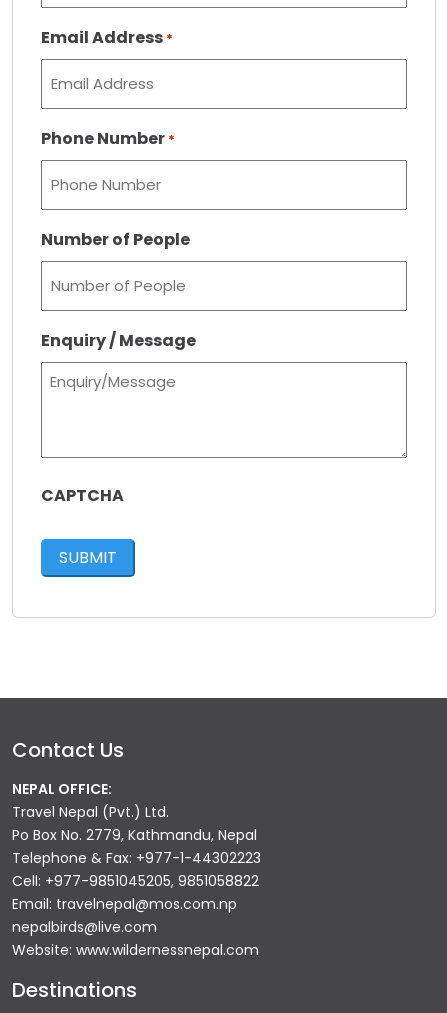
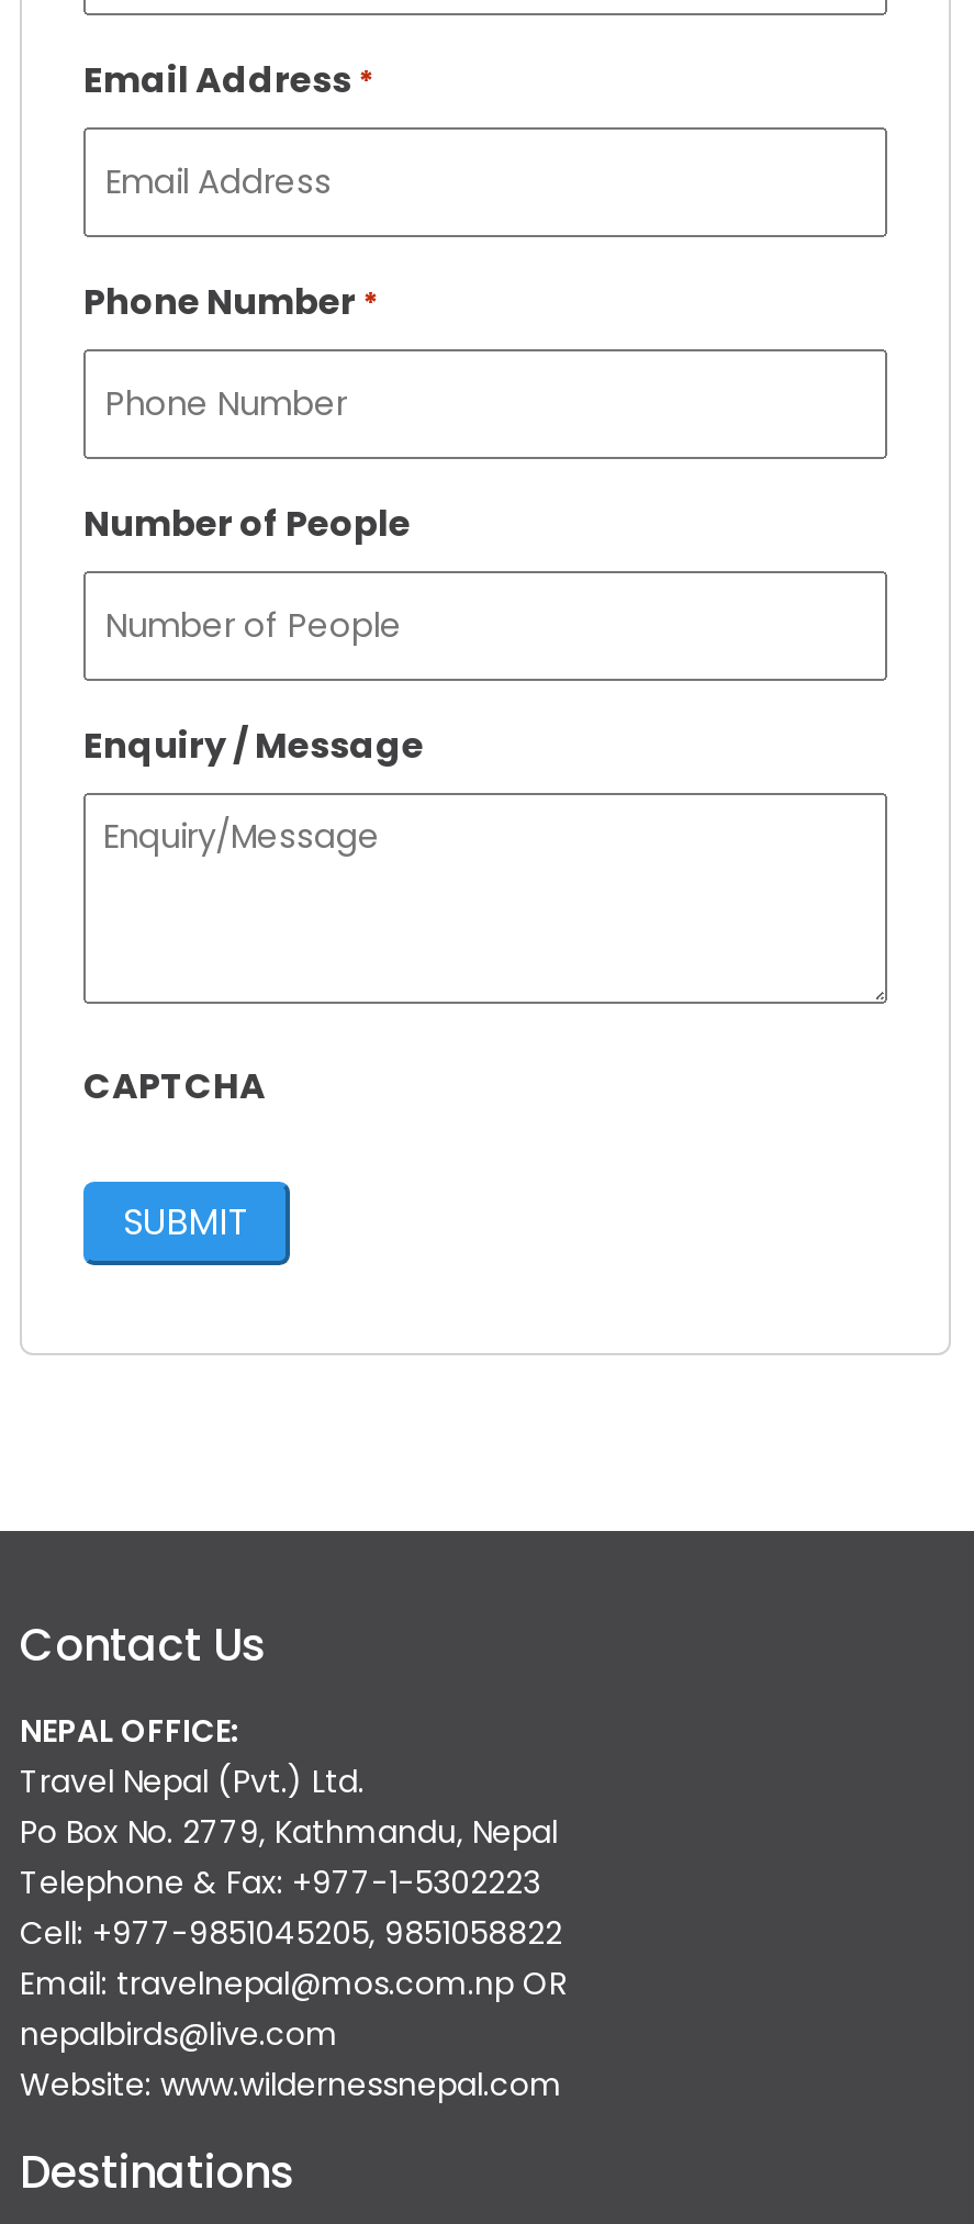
[12,848,261,868] Telephone & Fax: +977-1-44302223 -> [20,1860,540,1904] Telephone & Fax: +977-1-5302223
[12,894,237,914] Email: travelnepal@mos.com.np -> [20,1962,567,2005] Email: travelnepal@mos.com.np OR

